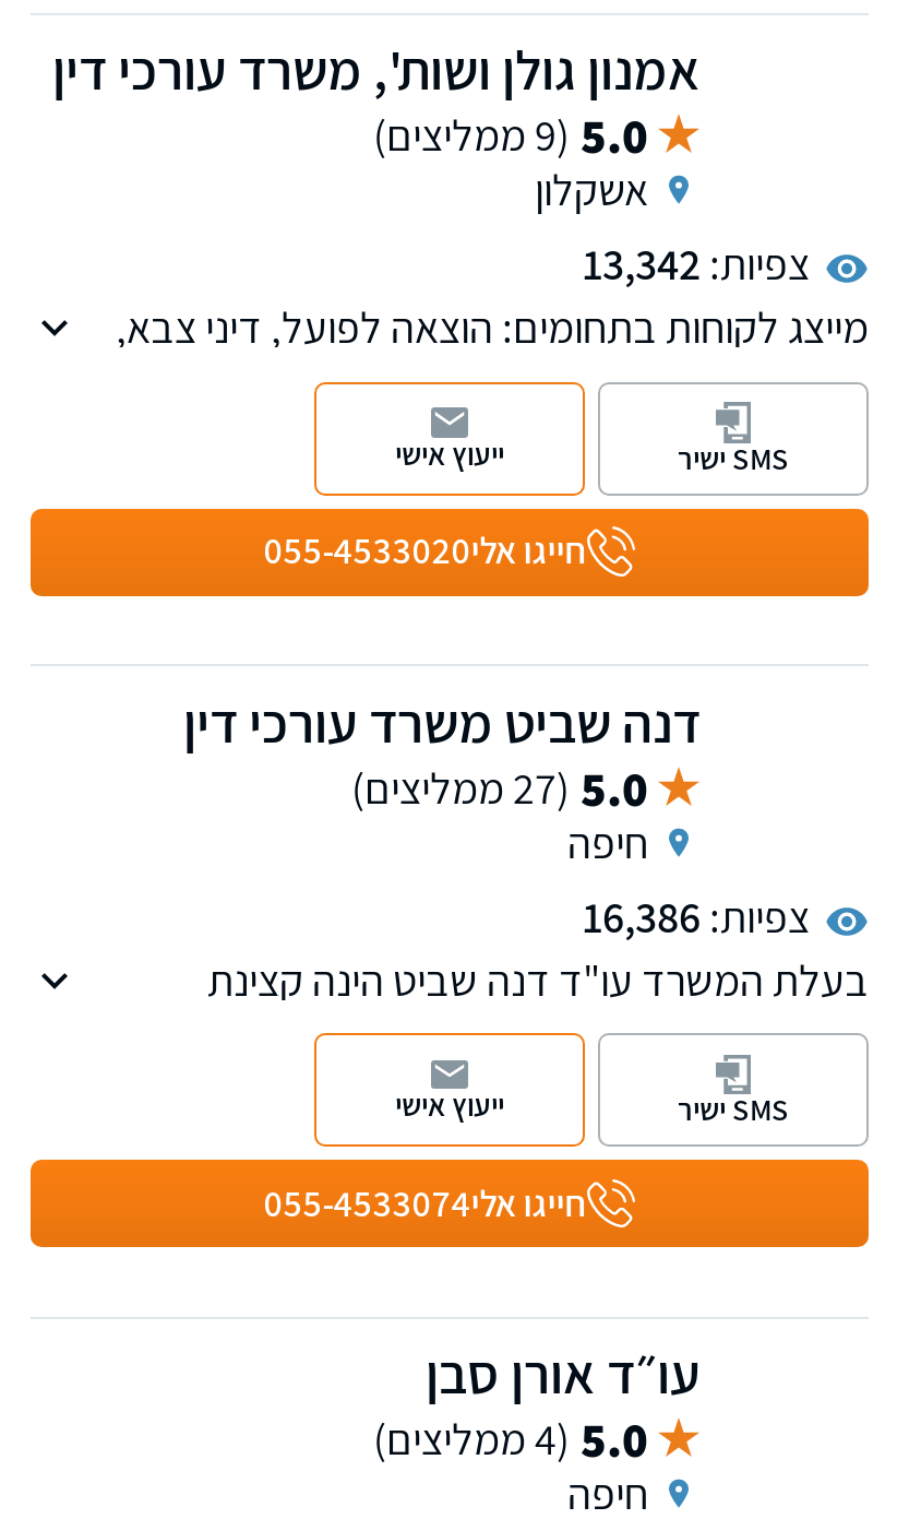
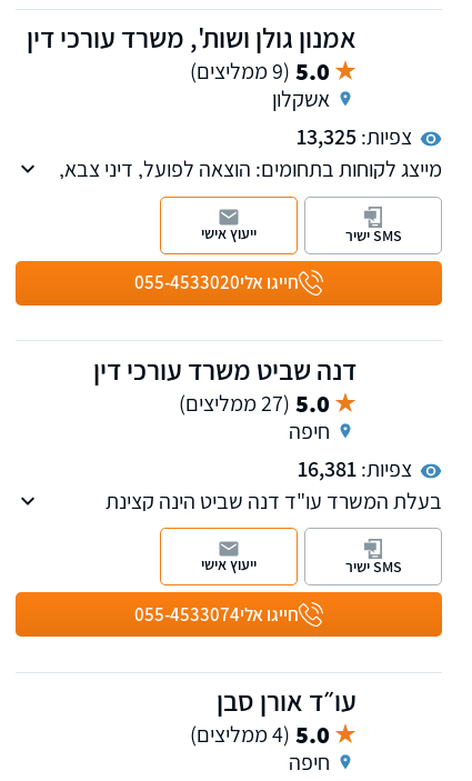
[583,236,810,293] צפיות: 13,342 -> [297,122,412,151] צפיות: 13,325
[583,888,810,945] צפיות: 16,386 -> [298,454,412,483] צפיות: 16,381

